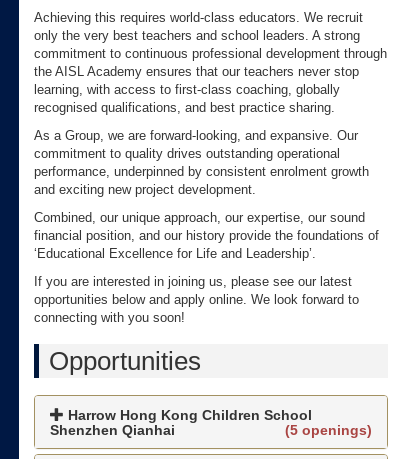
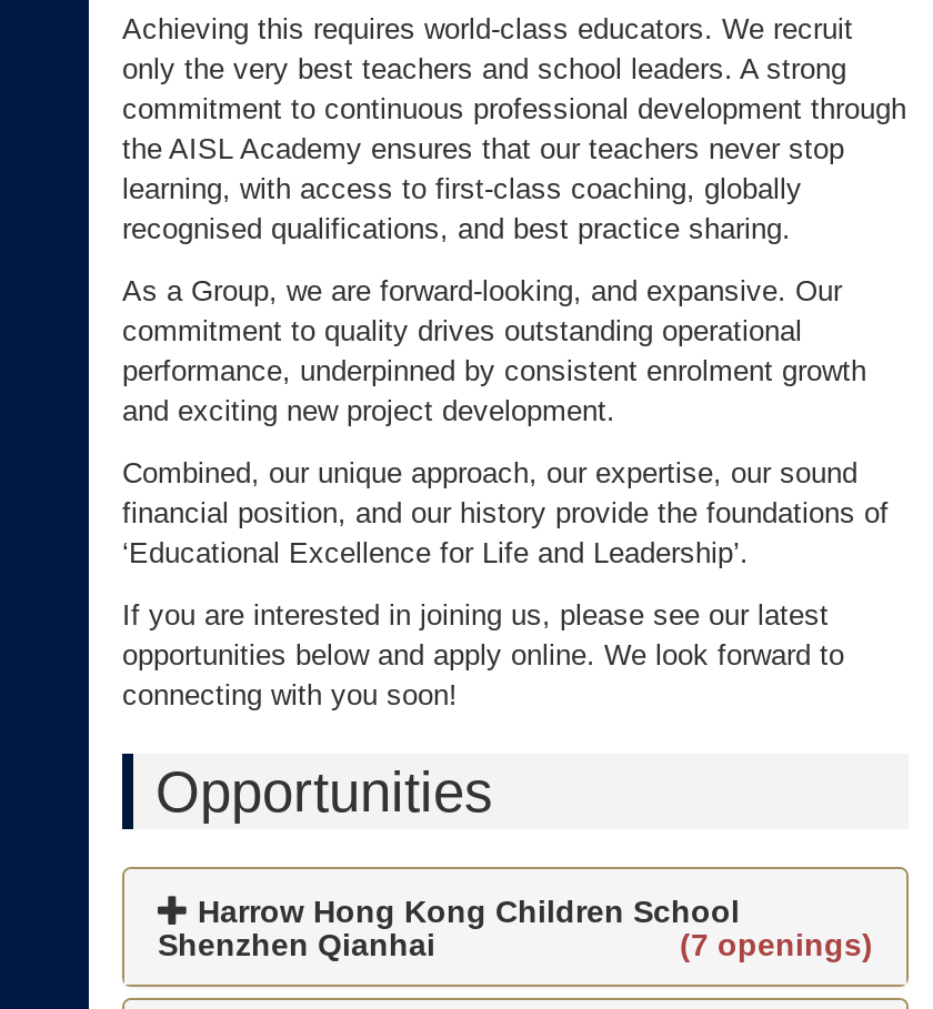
[285,422,372,438] (5 openings) -> [680,927,873,962] (7 openings)

